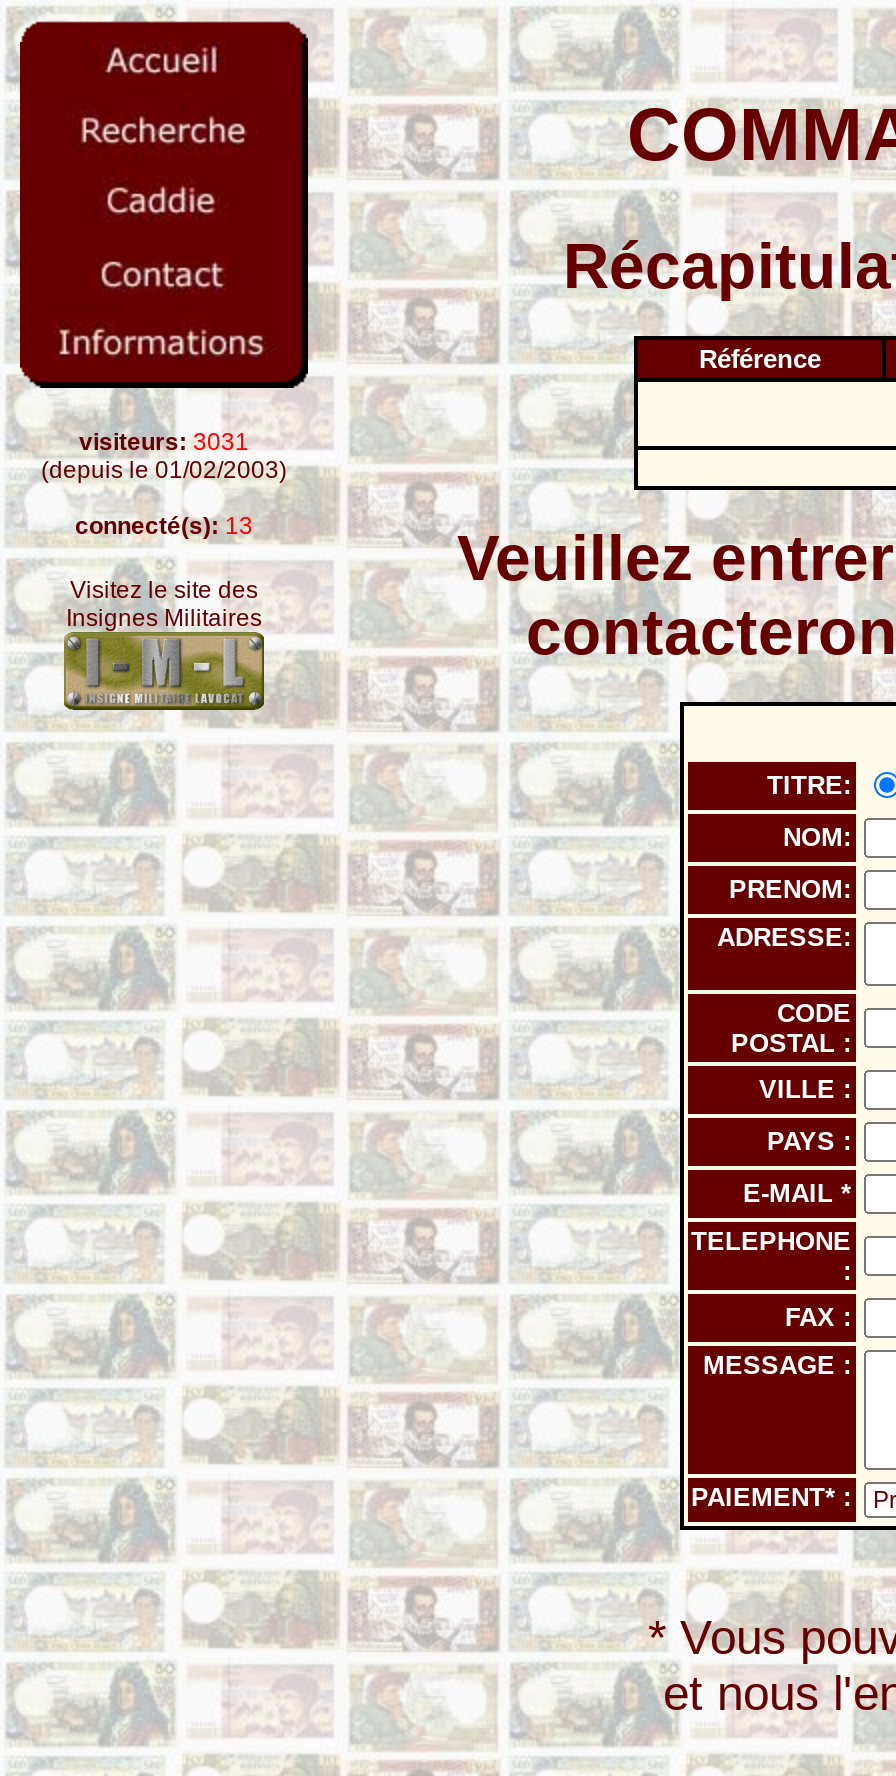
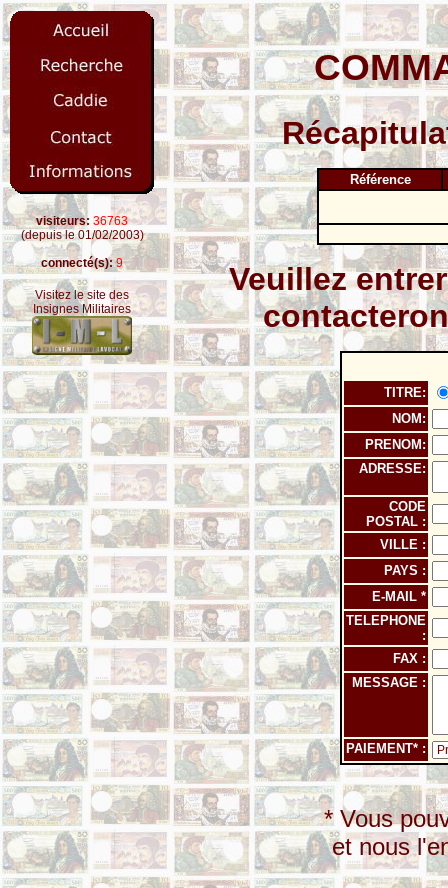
[79,428,249,456] visiteurs: 3031 -> [36,214,128,228] visiteurs: 36763
[75,512,253,540] connecté(s): 13 -> [41,256,123,270] connecté(s): 9

